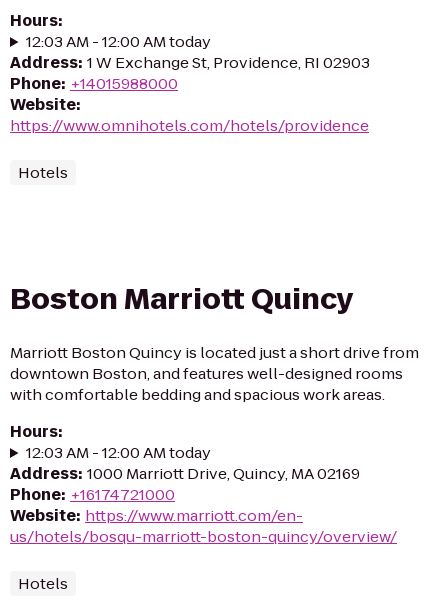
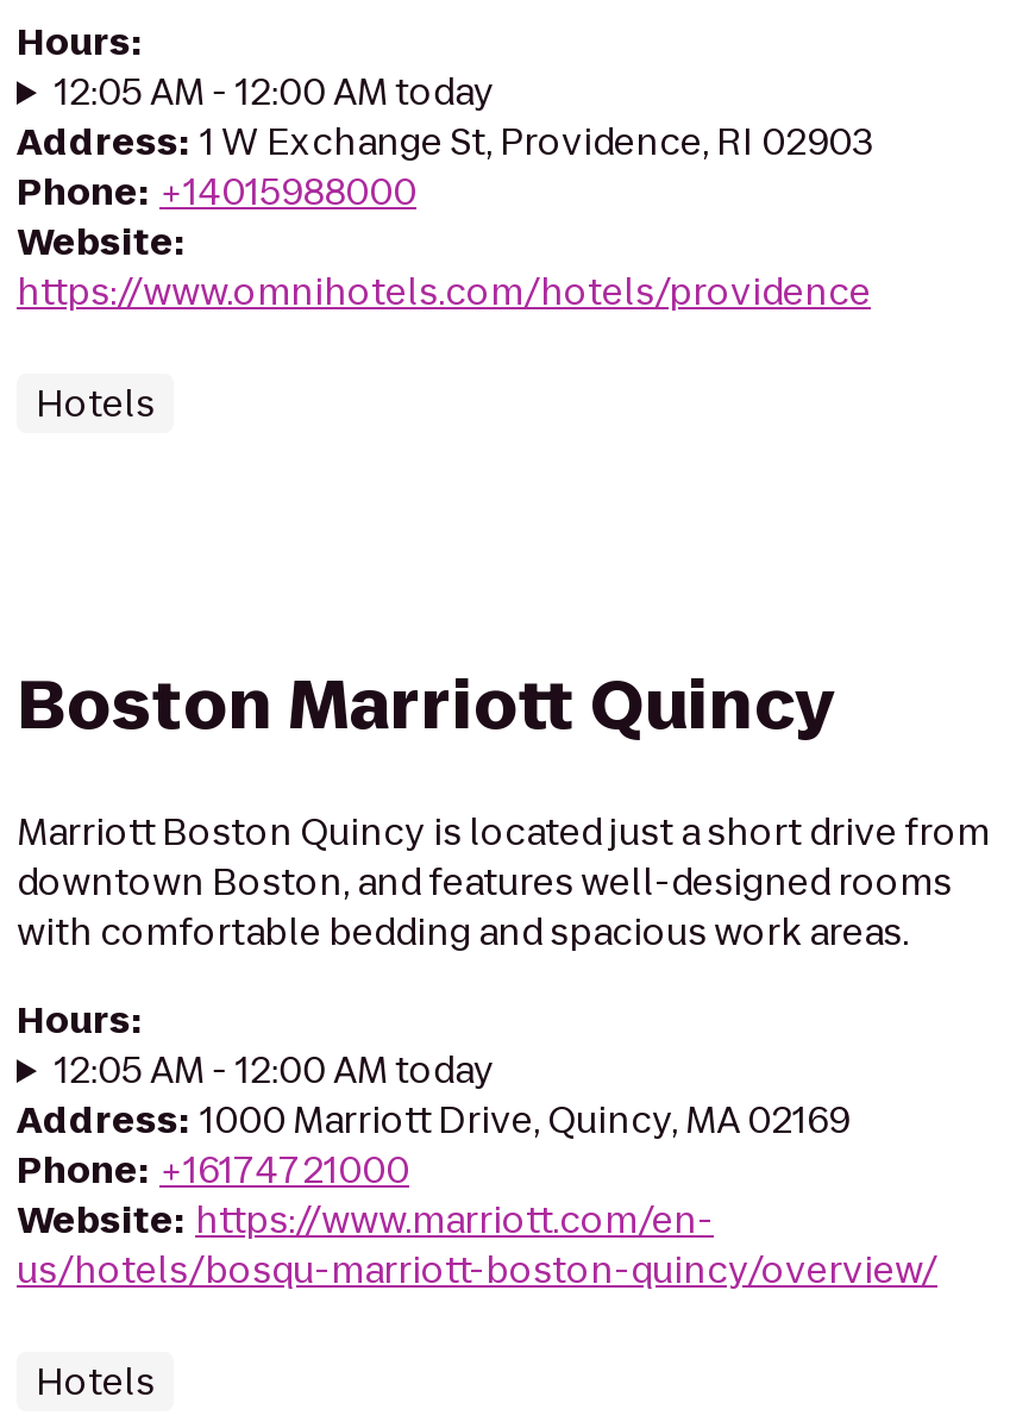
[26,31,211,52] 12:03 AM - 12:00 AM today -> [54,67,495,117] 12:05 AM - 12:00 AM today
[26,442,211,463] 12:03 AM - 12:00 AM today -> [54,1045,495,1095] 12:05 AM - 12:00 AM today

